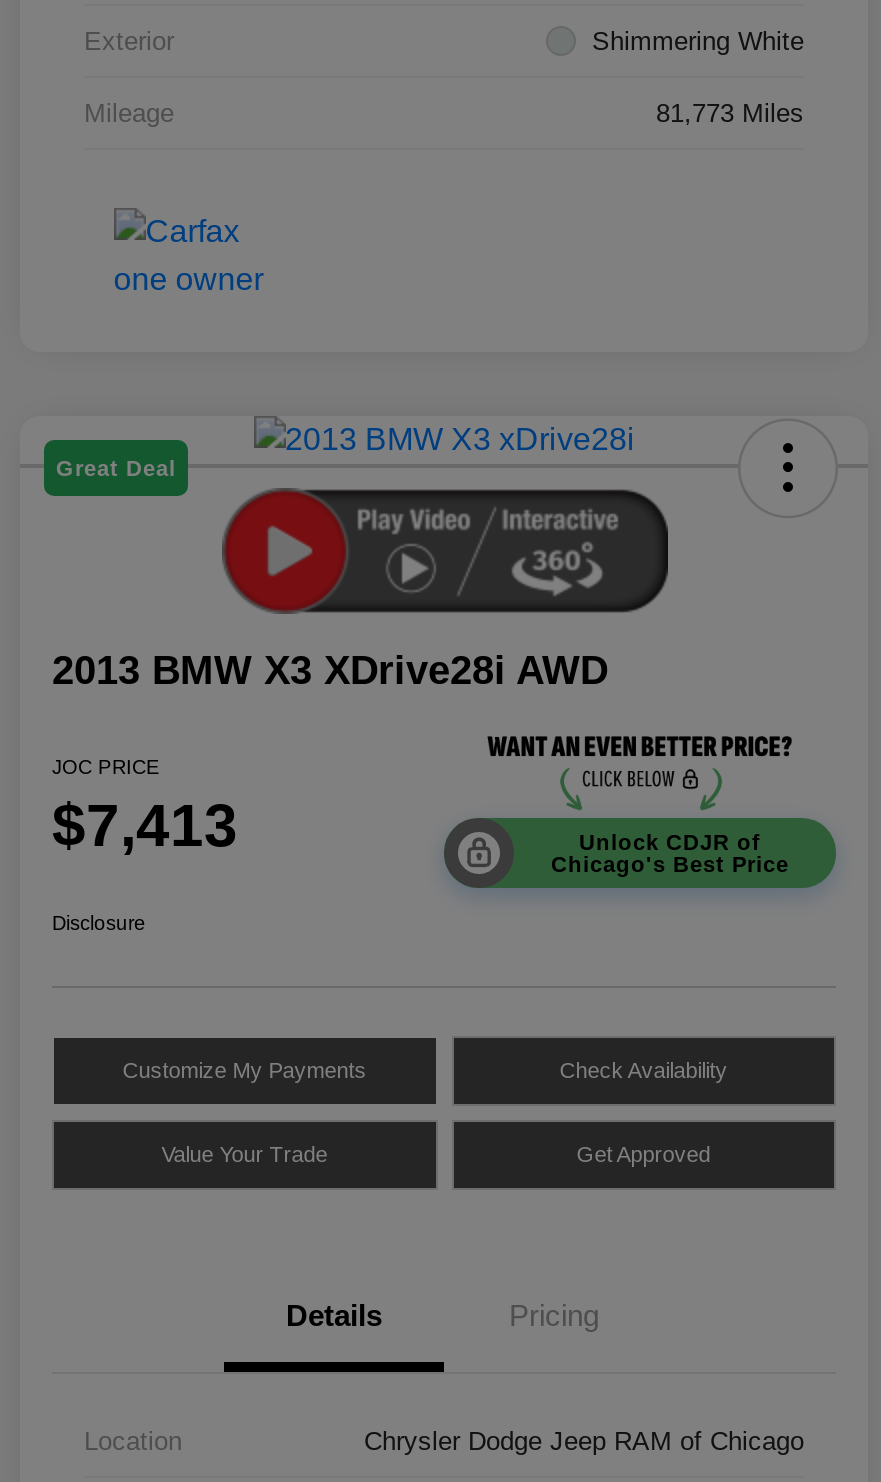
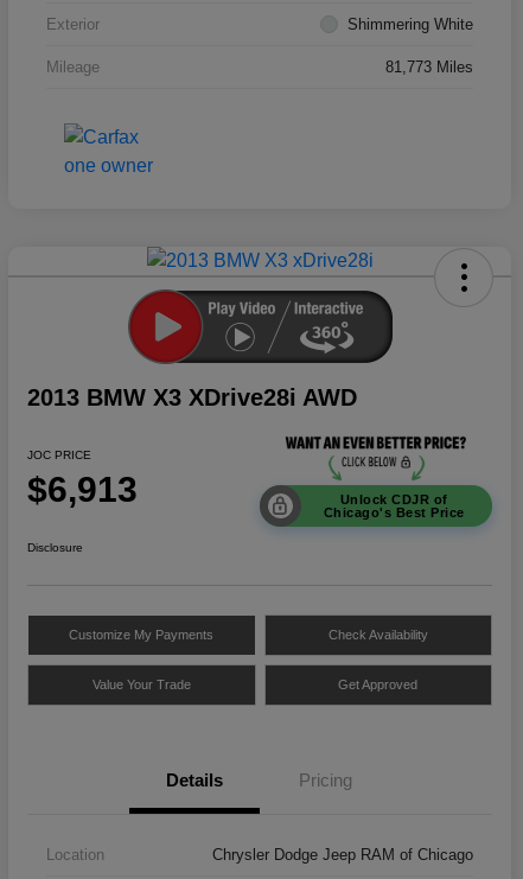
[56,455,176,479] Great Deal -> none
[52,793,238,859] $7,413 -> [27,470,138,509] $6,913

